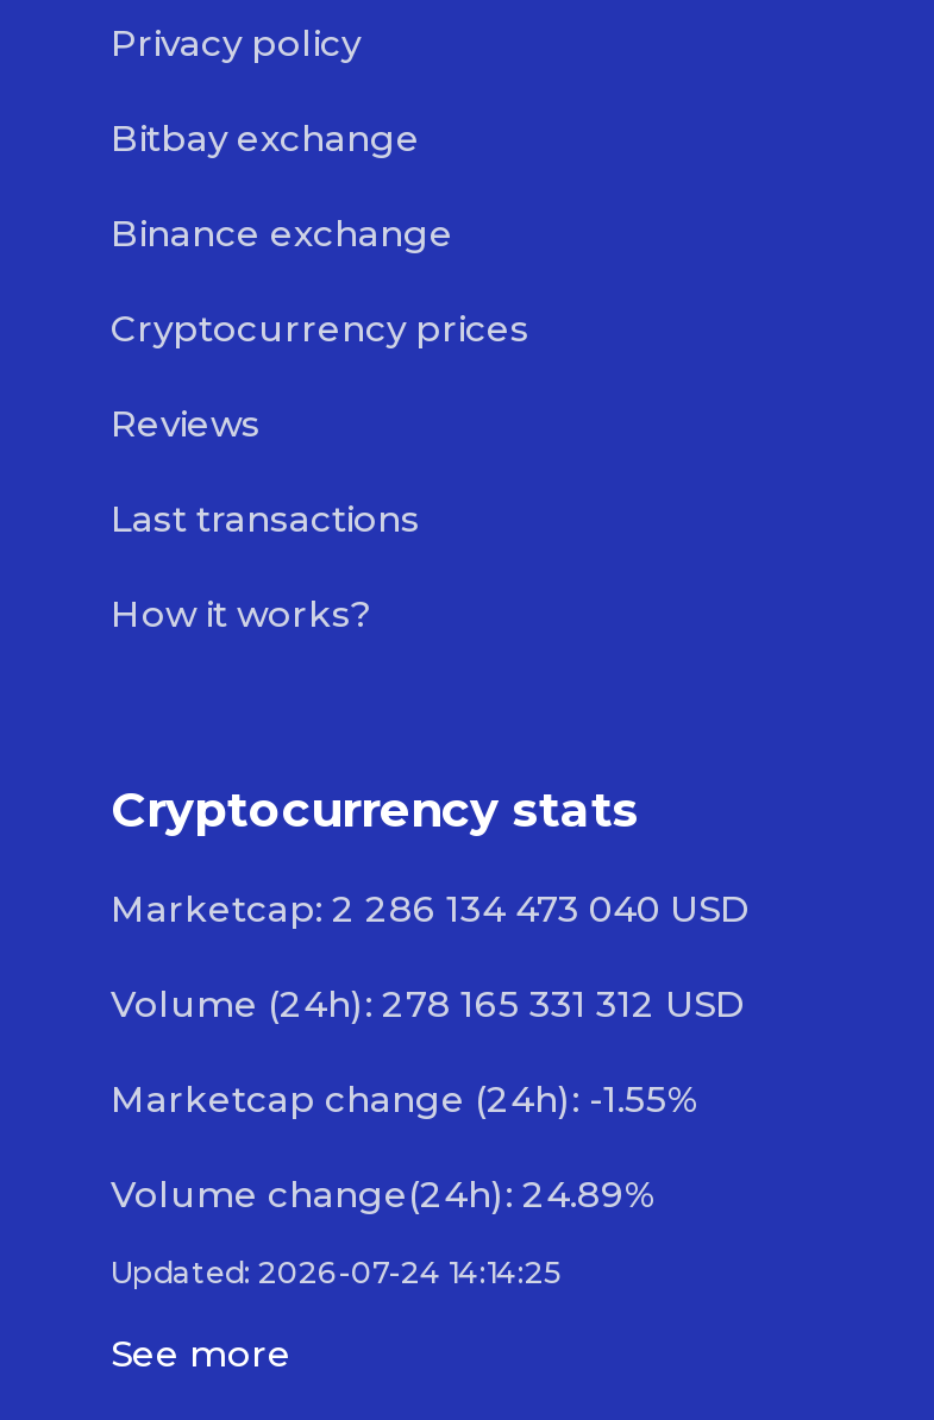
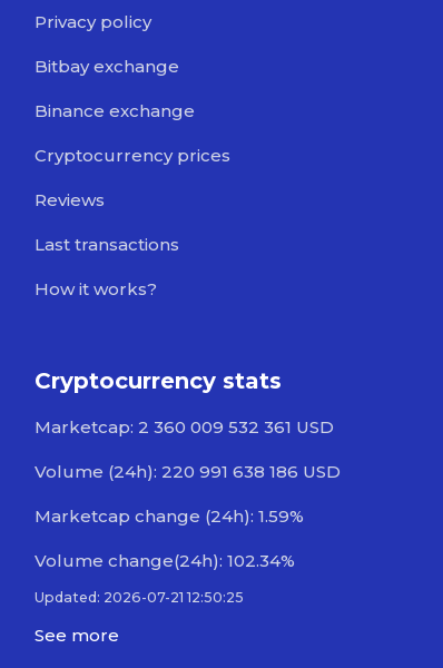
[111,887,751,932] Marketcap: 2 286 134 473 040 USD -> [35,417,334,438] Marketcap: 2 360 009 532 361 USD
[111,982,746,1027] Volume (24h): 278 165 331 312 USD -> [35,461,341,483] Volume (24h): 220 991 638 186 USD
[111,1077,698,1122] Marketcap change (24h): -1.55% -> [35,506,304,527] Marketcap change (24h): 1.59%
[111,1172,656,1218] Volume change(24h): 24.89% -> [35,550,295,572] Volume change(24h): 102.34%
[111,1256,563,1291] Updated: 2026-07-24 14:14:25 -> [35,589,244,606] Updated: 2026-07-21 12:50:25

